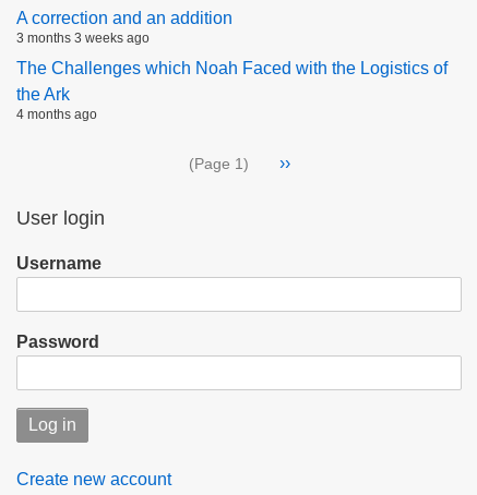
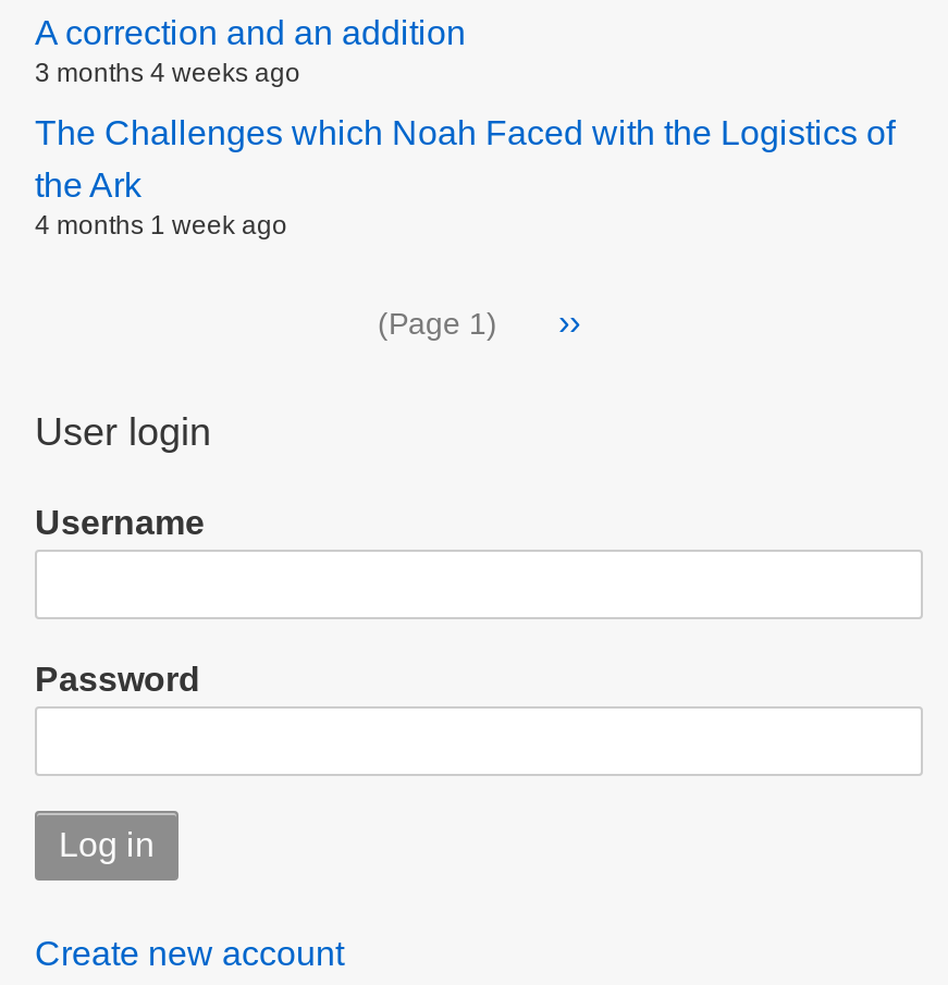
[16,30,150,45] 3 months 3 weeks ago -> [35,57,300,87] 3 months 4 weeks ago
[16,106,97,122] 4 months ago -> [35,209,287,239] 4 months 1 week ago

